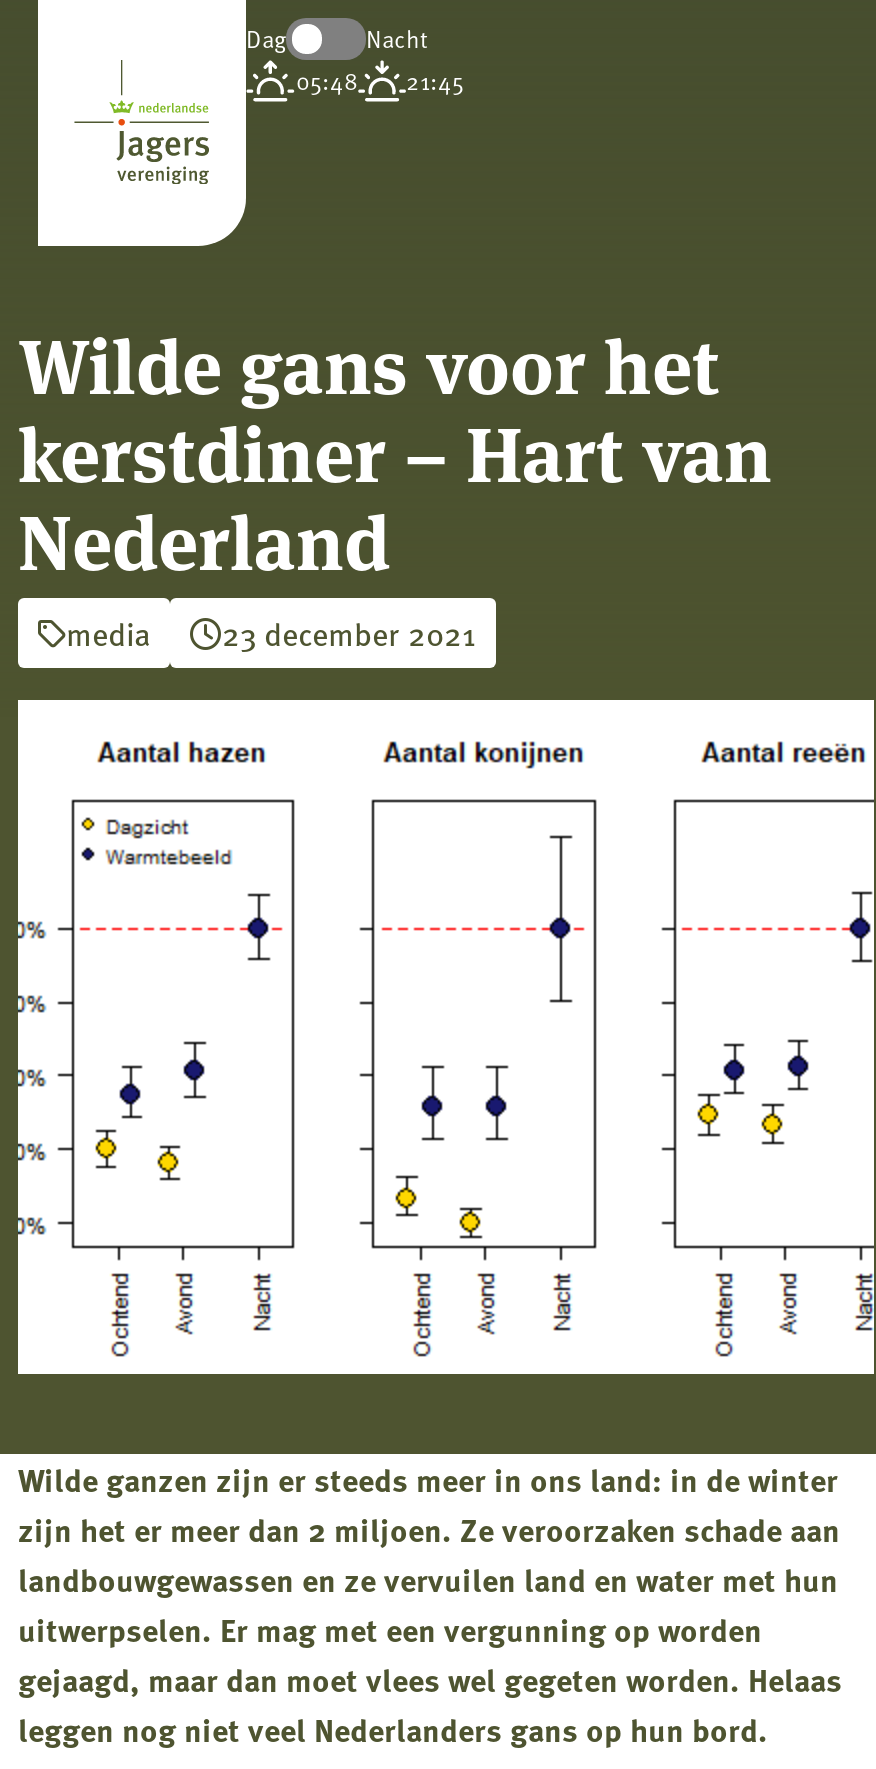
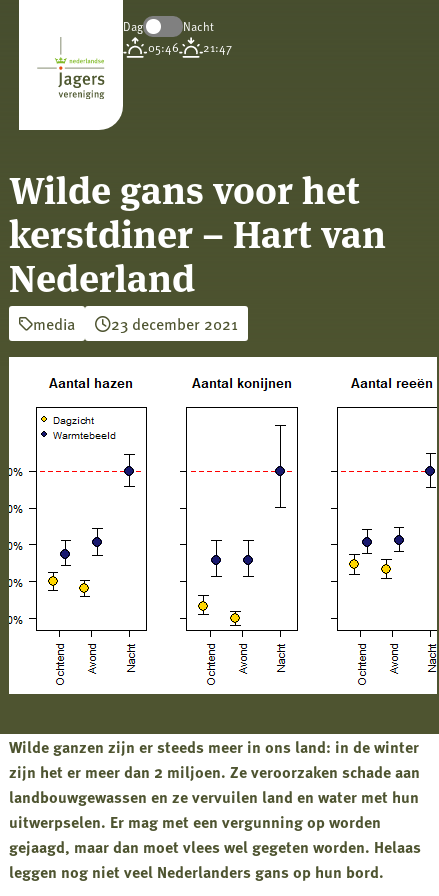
[296,62,358,98] 05:48 -> [148,39,179,55] 05:46
[406,62,464,98] 21:45 -> [203,39,232,55] 21:47

